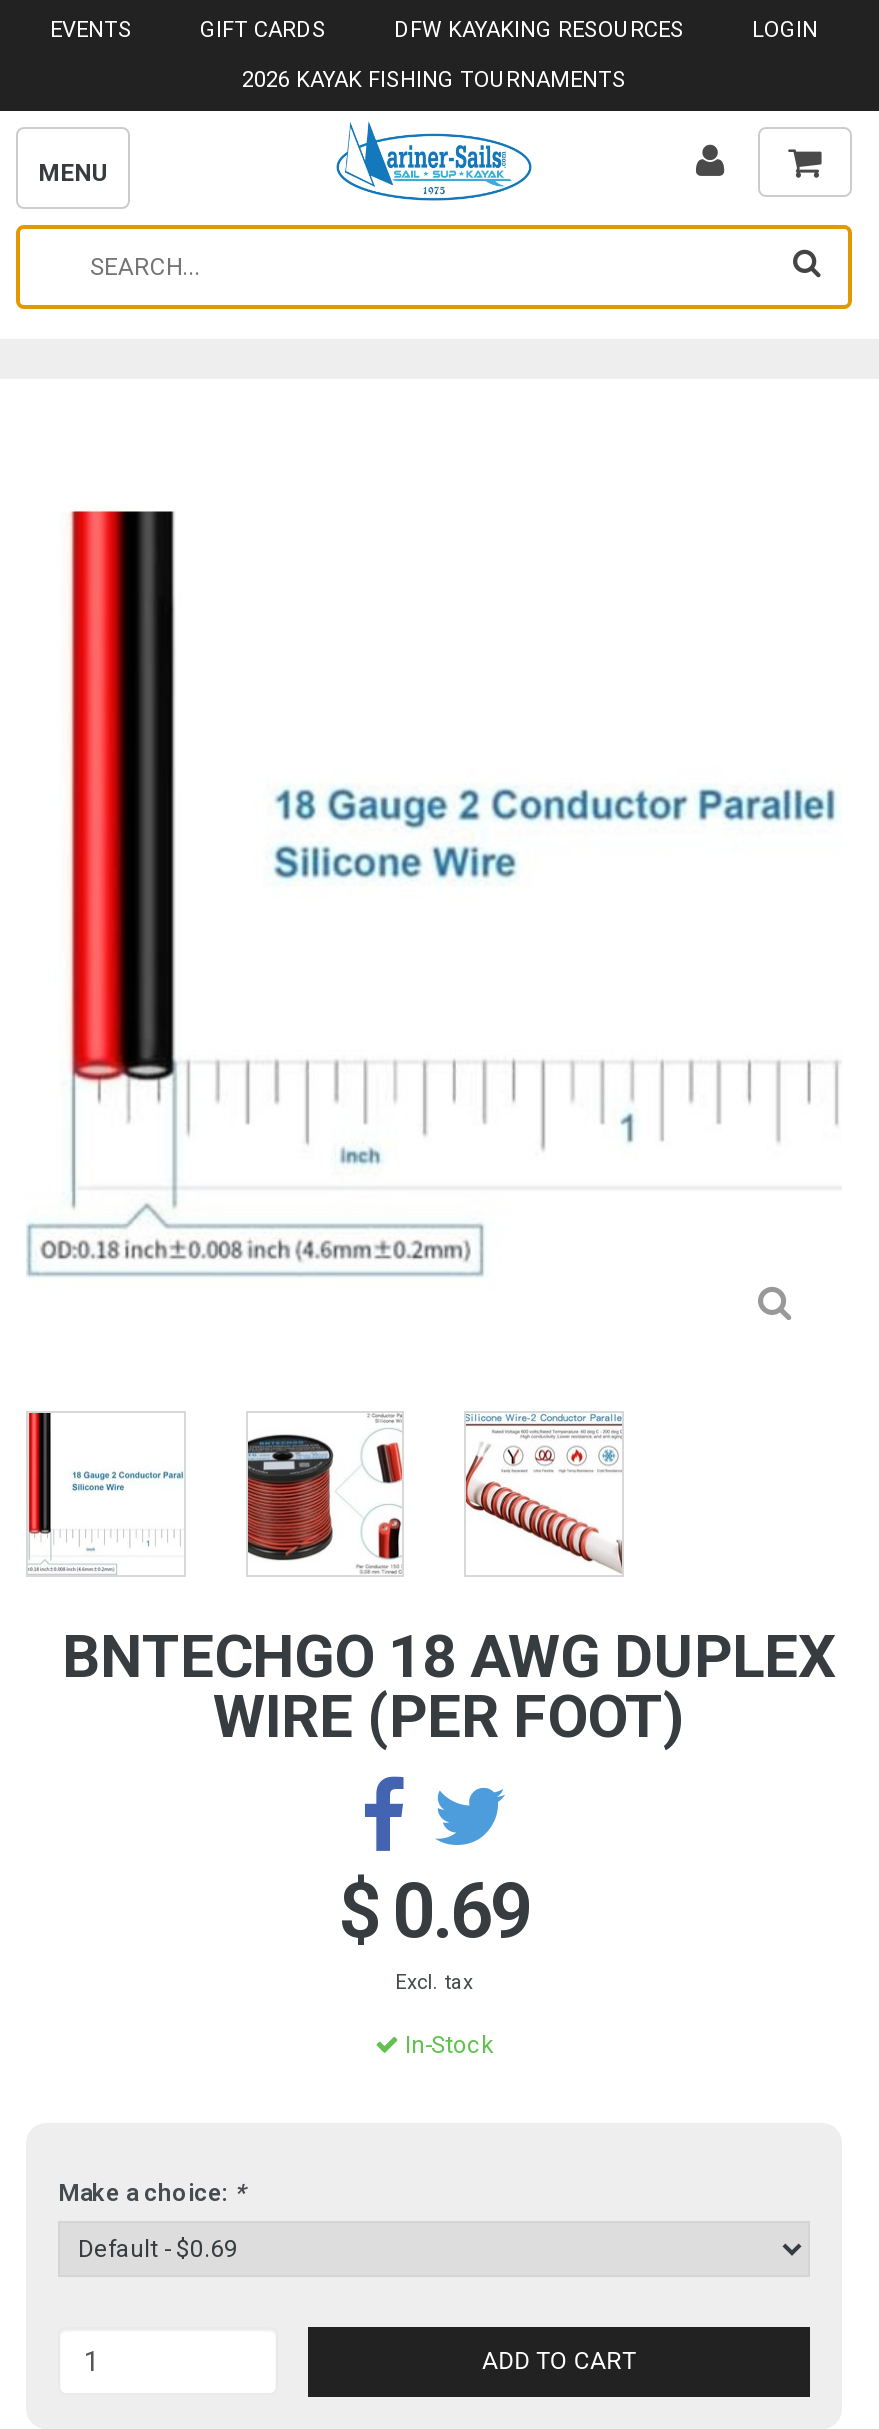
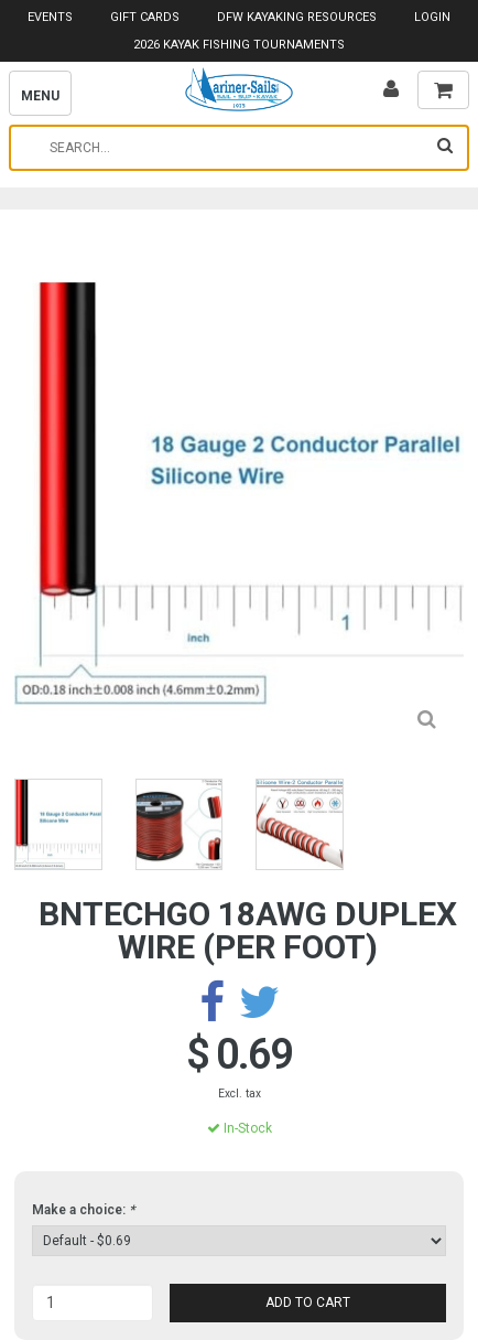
[62,1622,836,1692] BNTECHGO 18 AWG DUPLEX -> [38,895,457,934] BNTECHGO 18AWG DUPLEX

